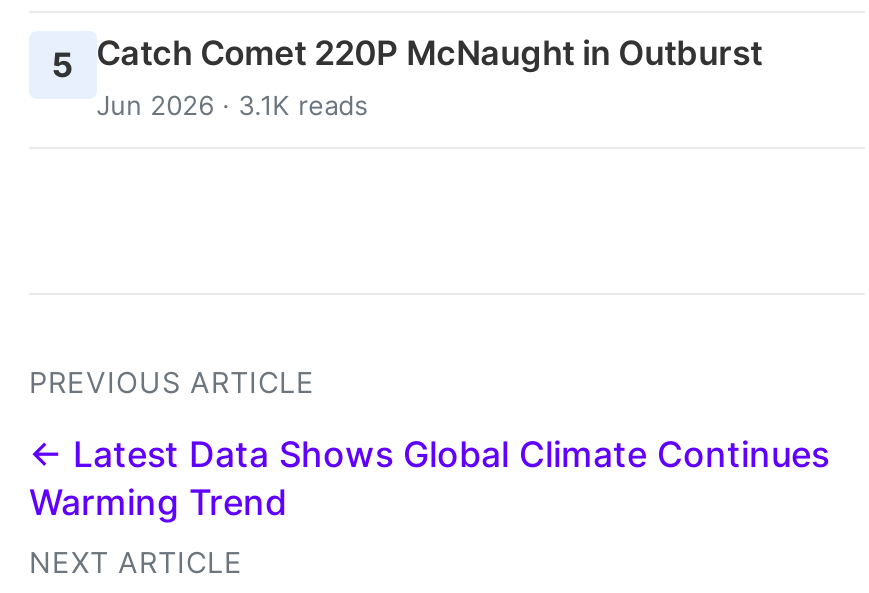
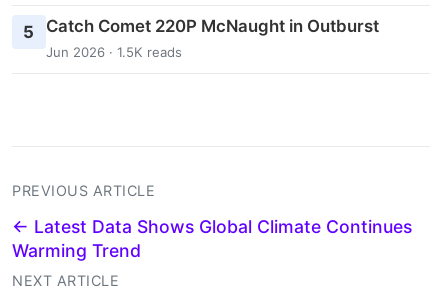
[96,90,368,122] Jun 2026 · 3.1K reads -> [46,44,182,60] Jun 2026 · 1.5K reads

